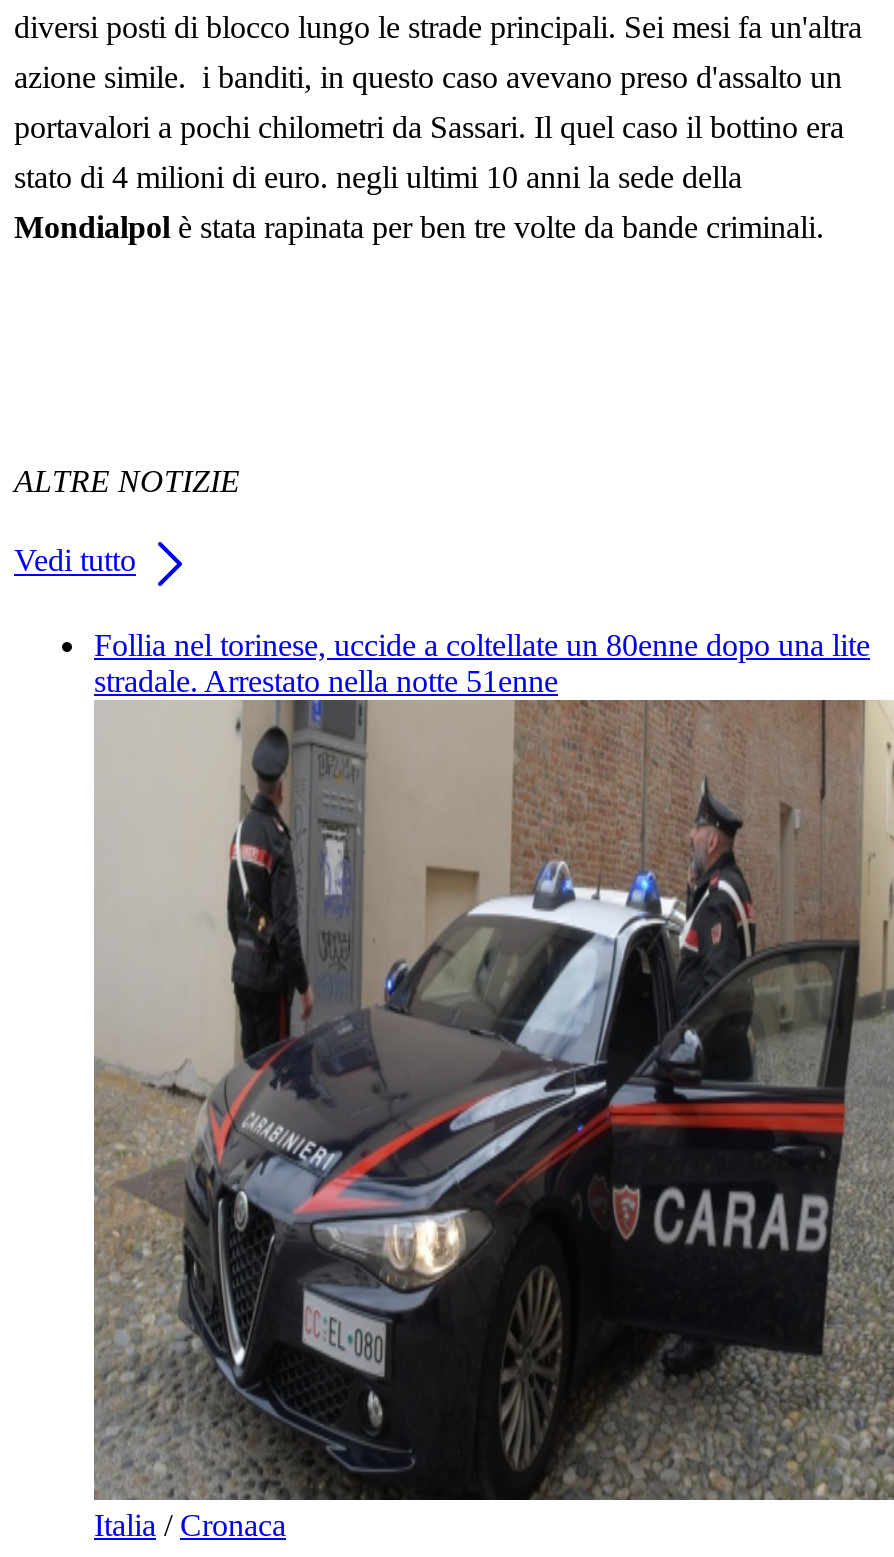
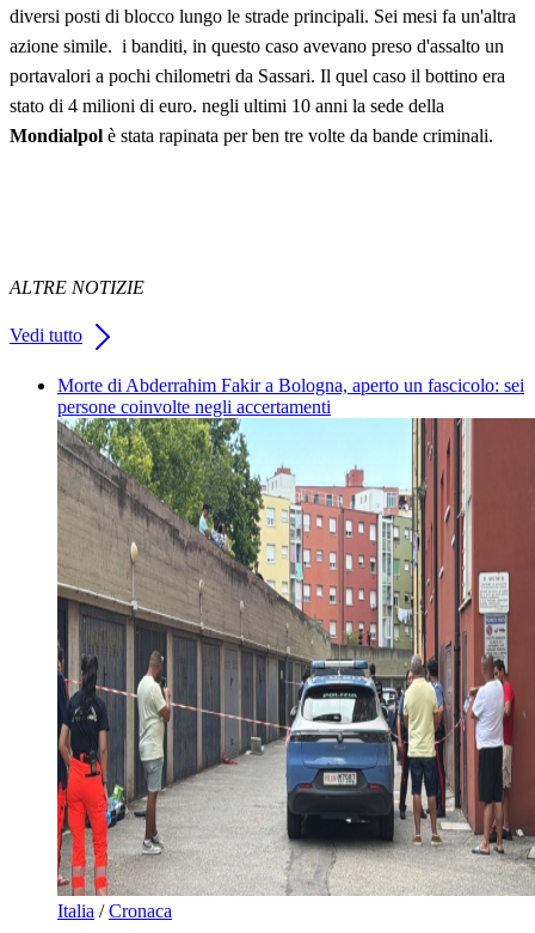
[94,628,870,698] Follia nel torinese, uccide a coltellate un 80enne dopo una lite | stradale. Arrestato nella notte 51enne -> [57,375,524,417] Morte di Abderrahim Fakir a Bologna, aperto un fascicolo: sei | persone coinvolte negli accertamenti
[92,698,888,1502] [image] -> [56,418,531,896] [image]

